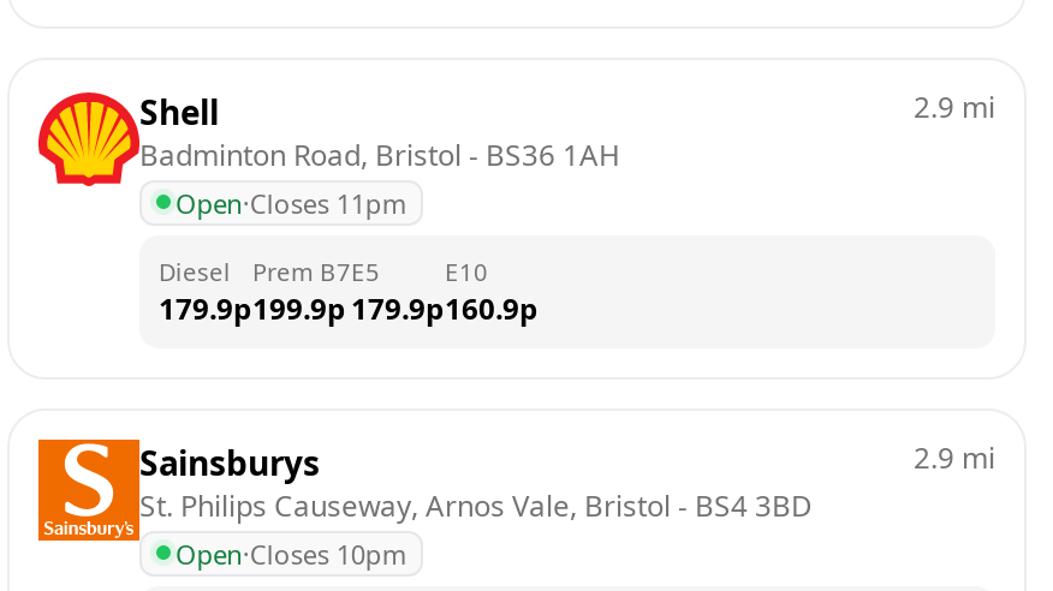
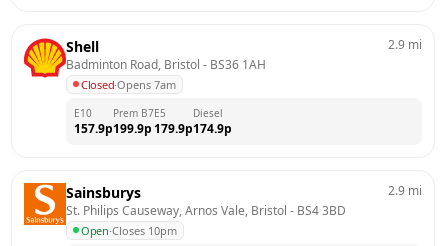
[175,185,406,221] Open·Closes 11pm -> [81,77,176,92] Closed·Opens 7am
[159,254,252,329] Diesel | 179.9p -> [74,106,113,137] E10 | 157.9p
[445,254,539,329] E10 | 160.9p -> [193,106,232,137] Diesel | 174.9p

